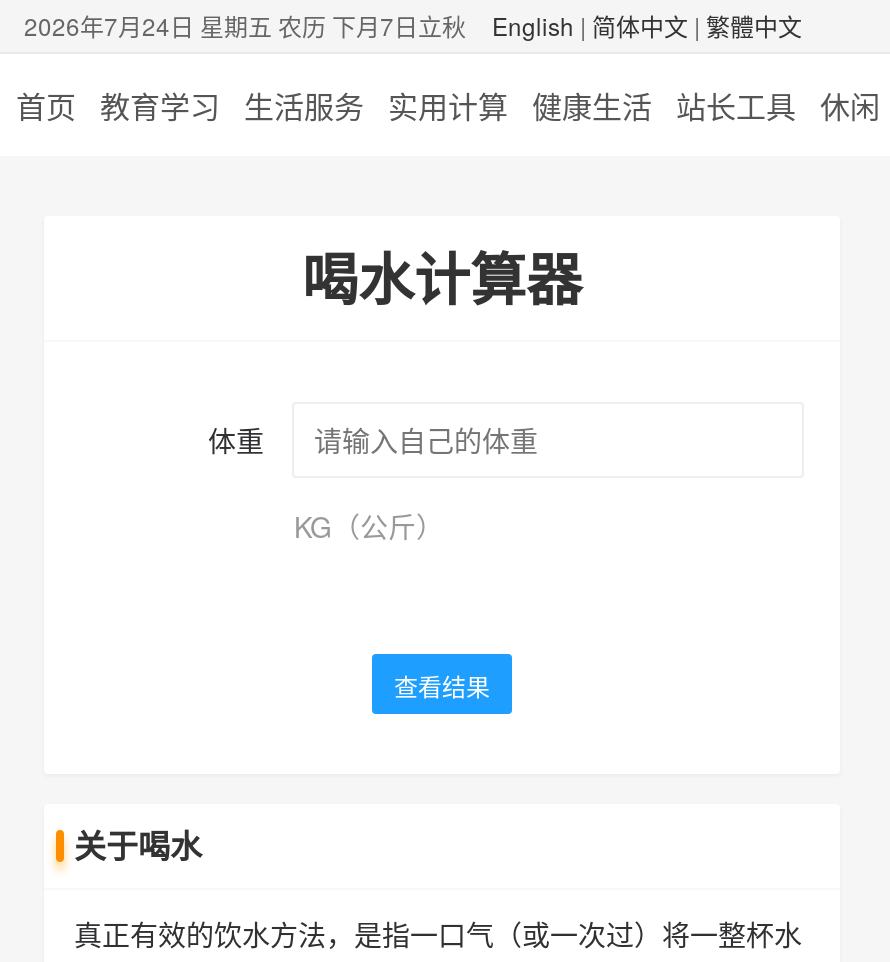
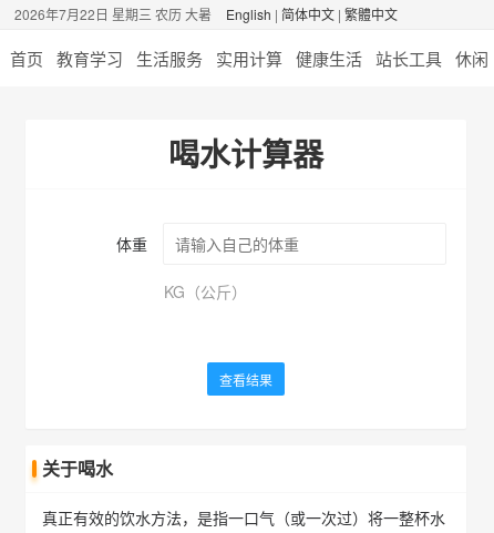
[24,8,466,42] 2026年7月24日 星期五 农历 下月7日立秋 -> [14,4,212,23] 2026年7月22日 星期三 农历 大暑

